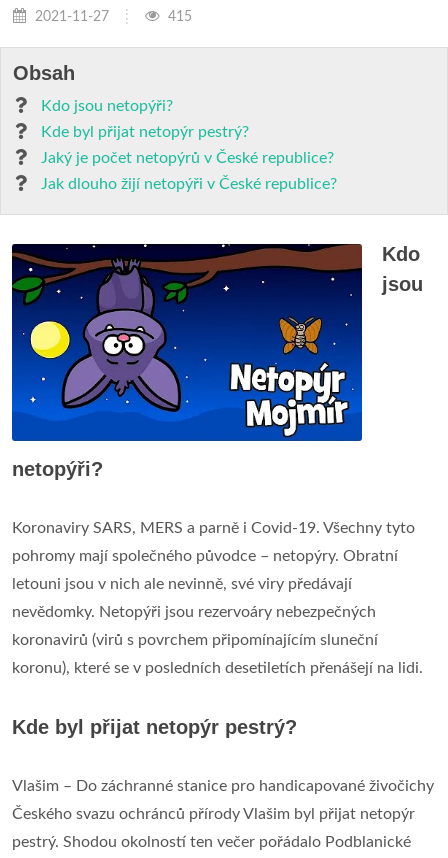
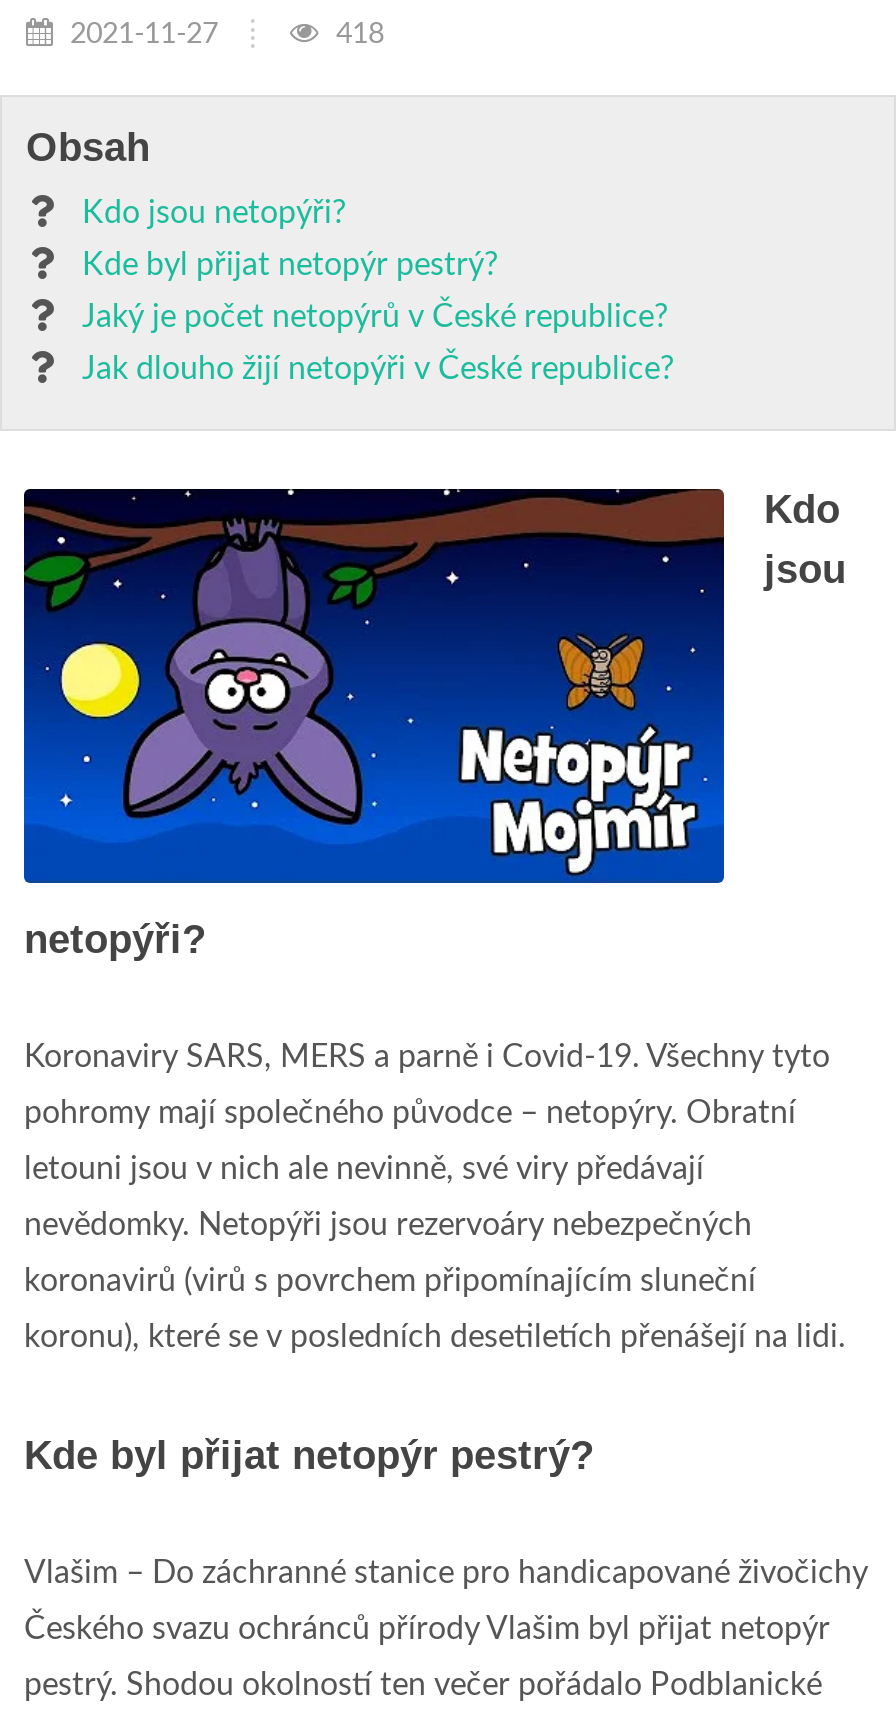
[164,9,192,24] 415 -> [328,19,384,49] 418

